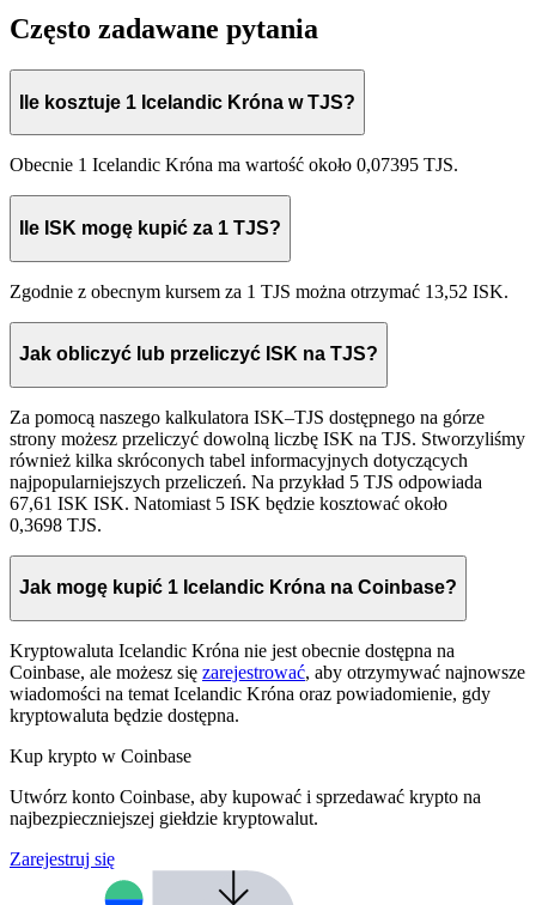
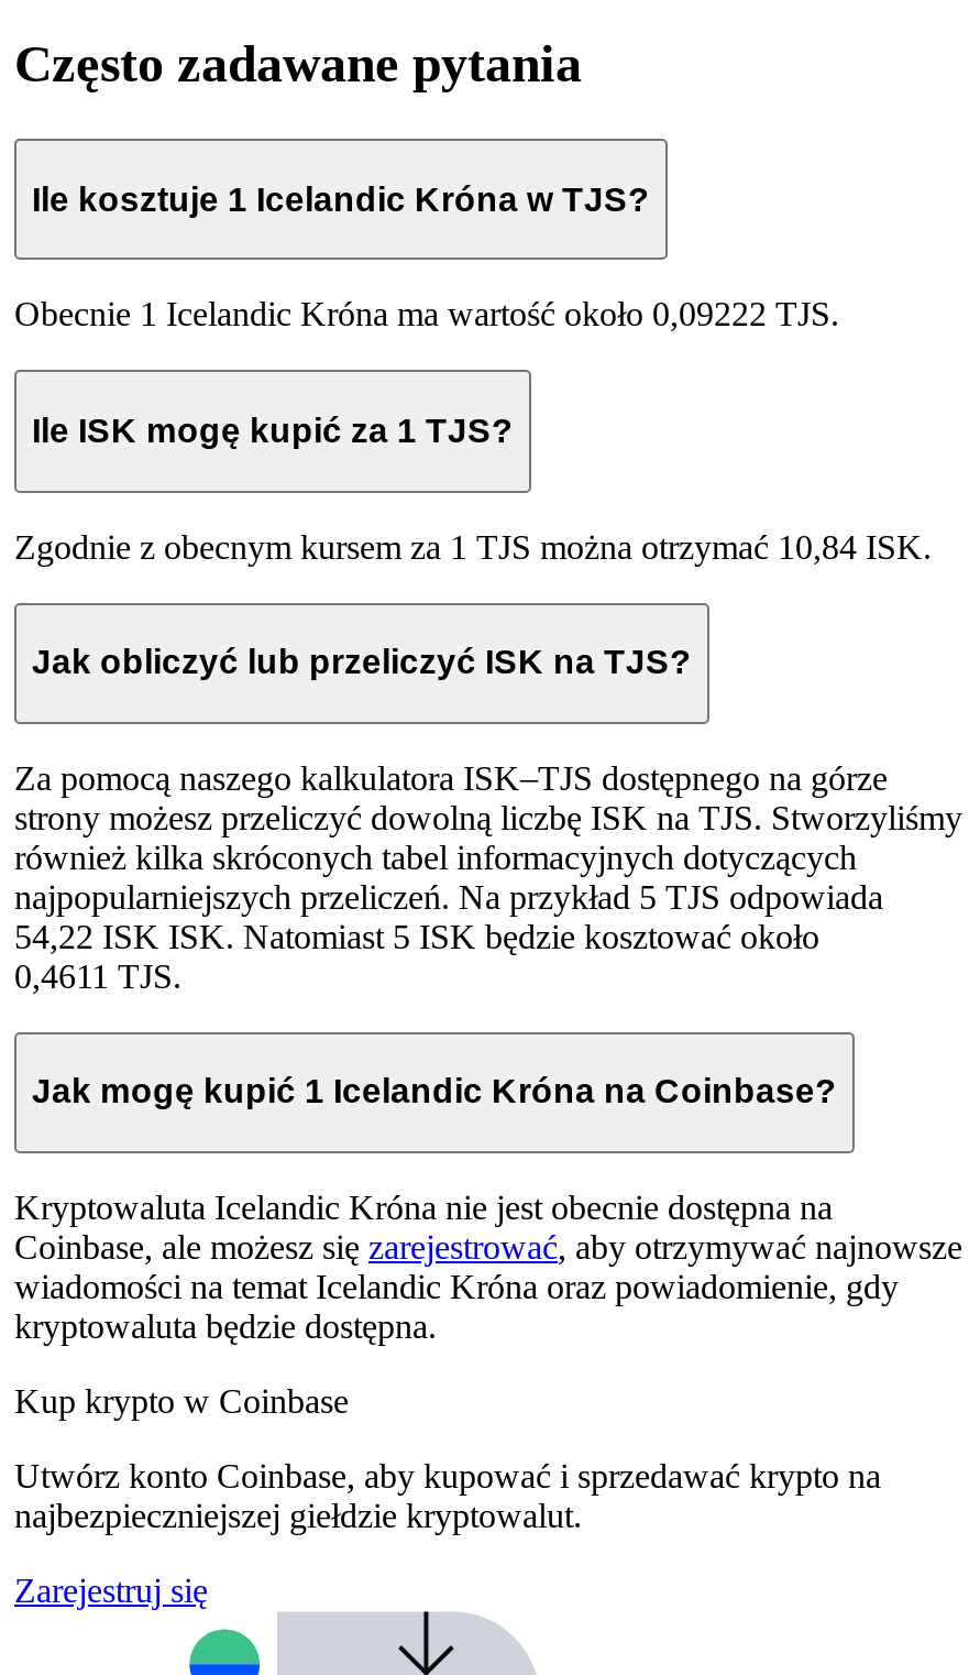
[10,155,458,175] Obecnie 1 Icelandic Króna ma wartość około 0,07395 TJS. -> [14,296,839,333] Obecnie 1 Icelandic Króna ma wartość około 0,09222 TJS.
[10,281,508,301] Zgodnie z obecnym kursem za 1 TJS można otrzymać 13,52 ISK. -> [14,527,932,565] Zgodnie z obecnym kursem za 1 TJS można otrzymać 10,84 ISK.
[10,493,447,513] 67,61 ISK ISK. Natomiast 5 ISK będzie kosztować około -> [14,917,819,955] 54,22 ISK ISK. Natomiast 5 ISK będzie kosztować około
[10,515,102,535] 0,3698 TJS. -> [14,957,181,994] 0,4611 TJS.

